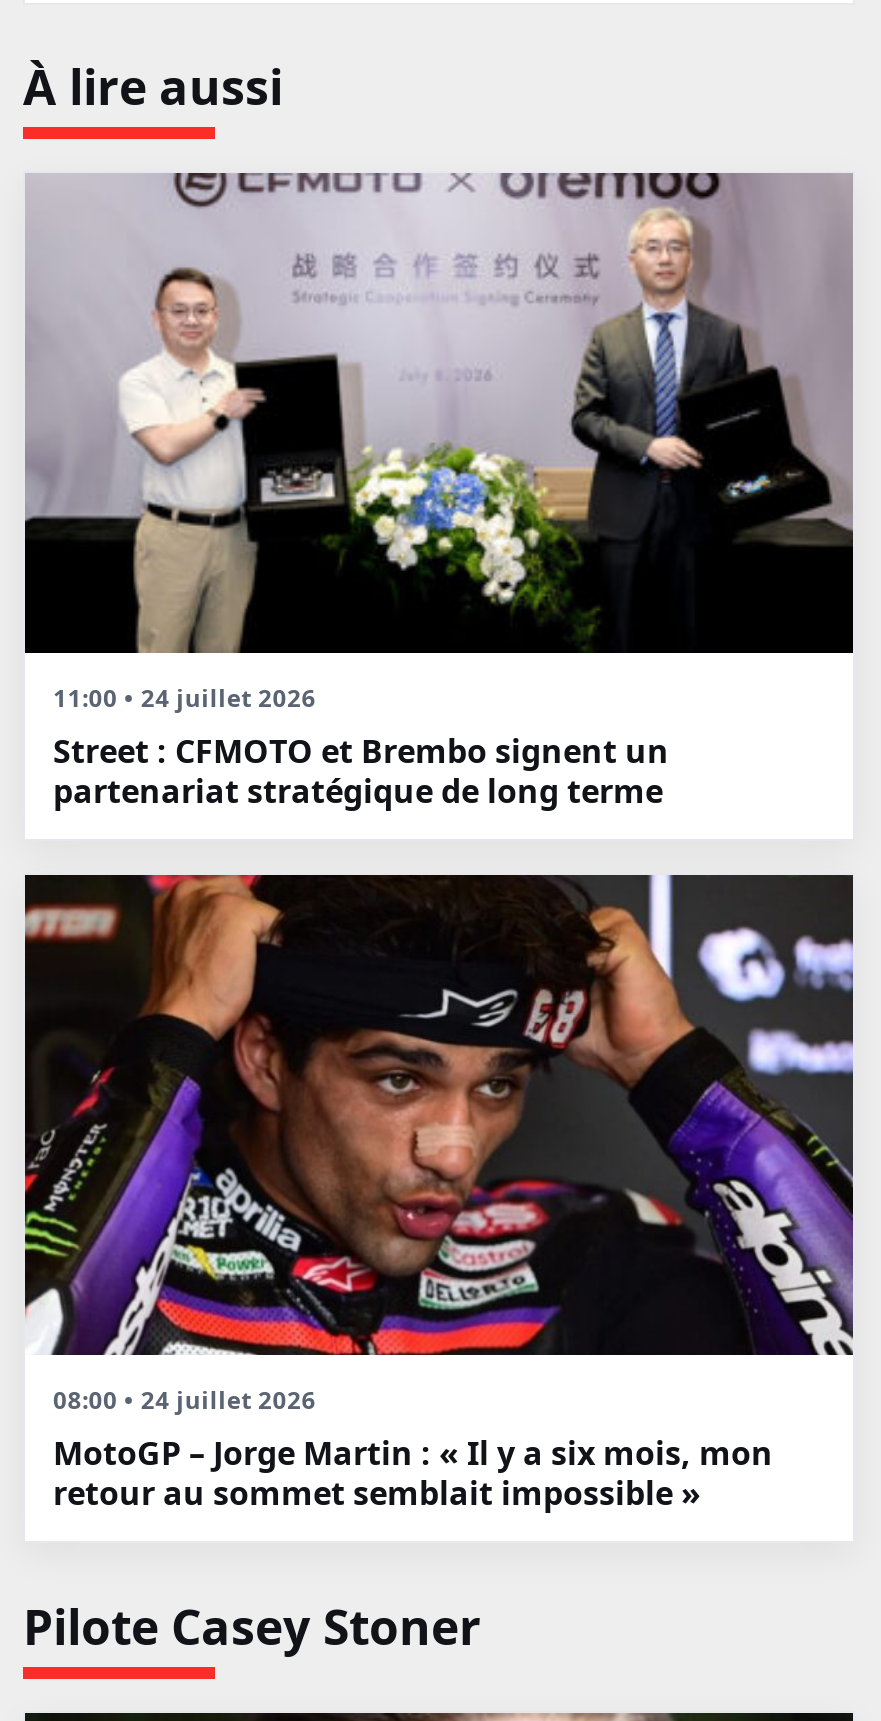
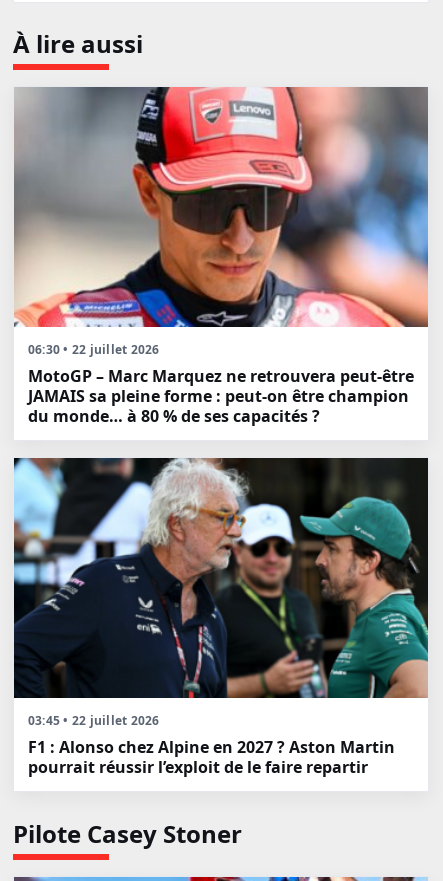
[23,171,855,812] [image] | 11:00 • 24 juillet 2026 | Street : CFMOTO et Brembo signent un | partenariat stratégique de long terme -> [14,87,429,427] [image] | 06:30 • 22 juillet 2026 | MotoGP – Marc Marquez ne retrouvera peut-être | JAMAIS sa pleine forme : peut-on être champion | du monde… à 80 % de ses capacités ?
[23,873,855,1514] [image] | 08:00 • 24 juillet 2026 | MotoGP – Jorge Martin : « Il y a six mois, mon | retour au sommet semblait impossible » -> [13,457,428,778] [image] | 03:45 • 22 juillet 2026 | F1 : Alonso chez Alpine en 2027 ? Aston Martin | pourrait réussir l’exploit de le faire repartir

